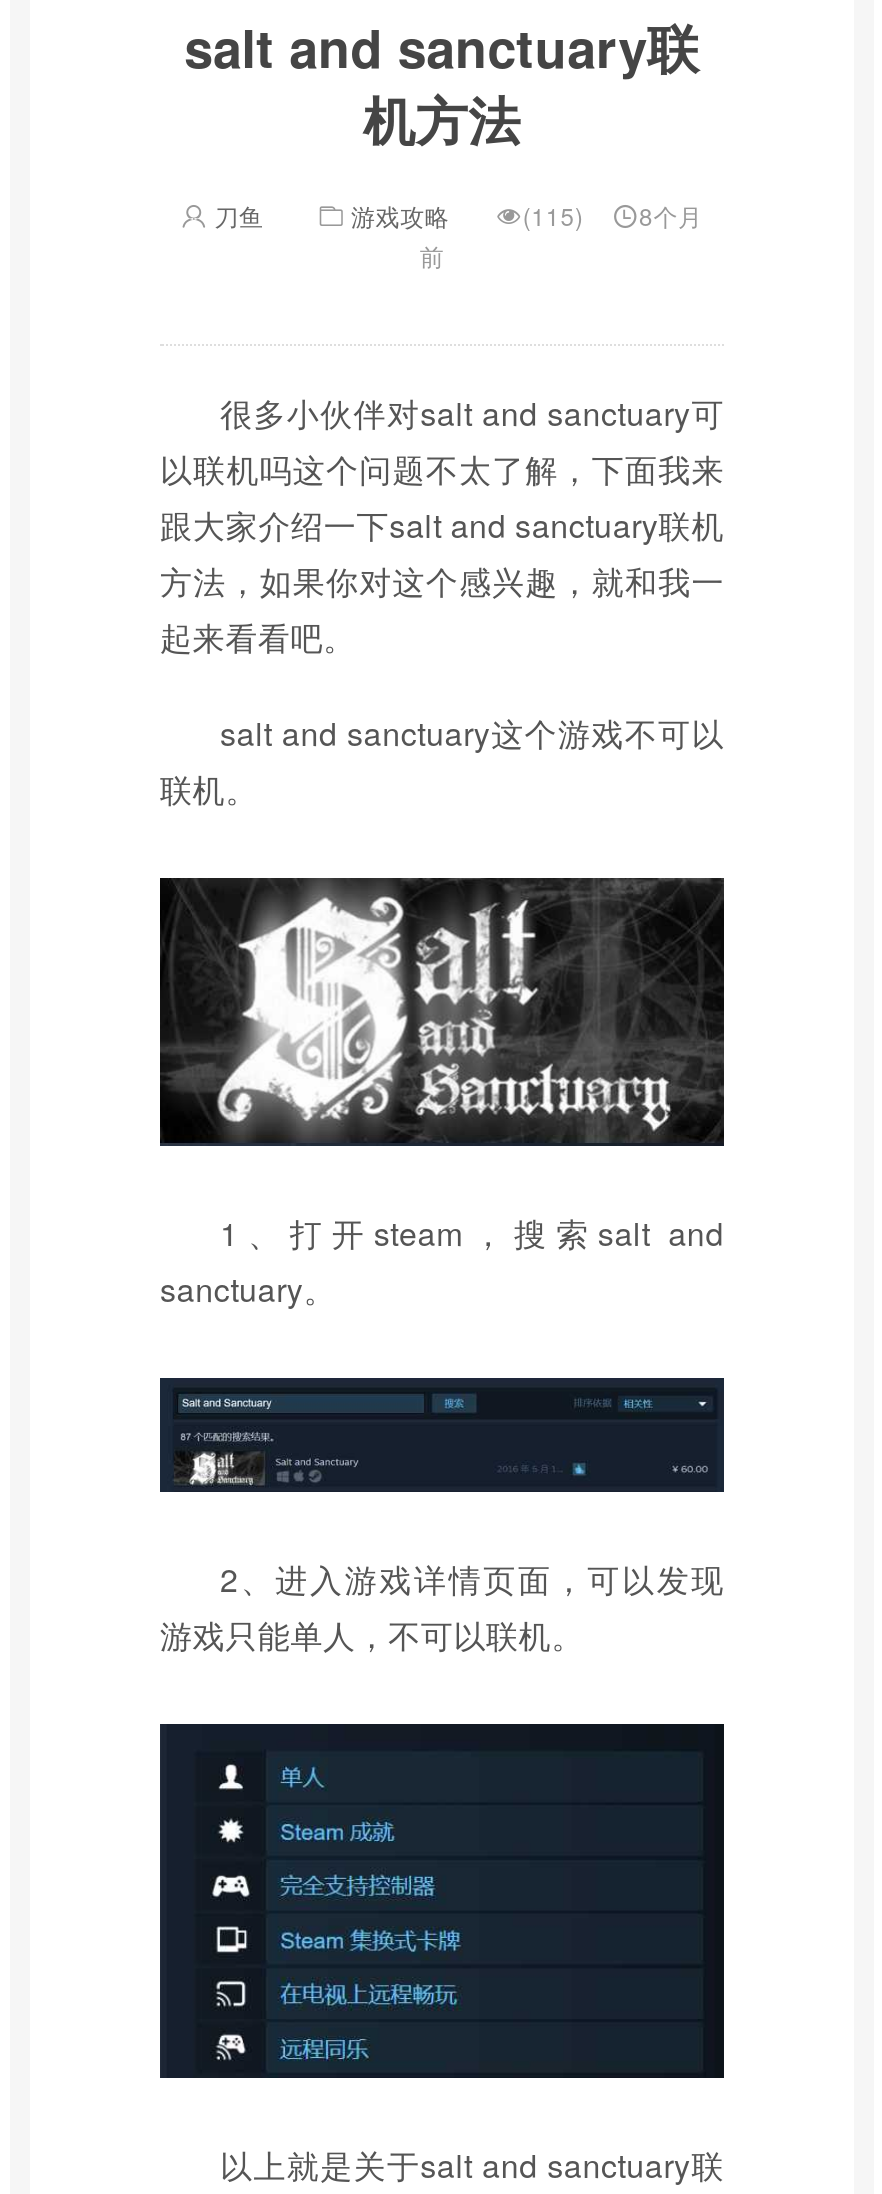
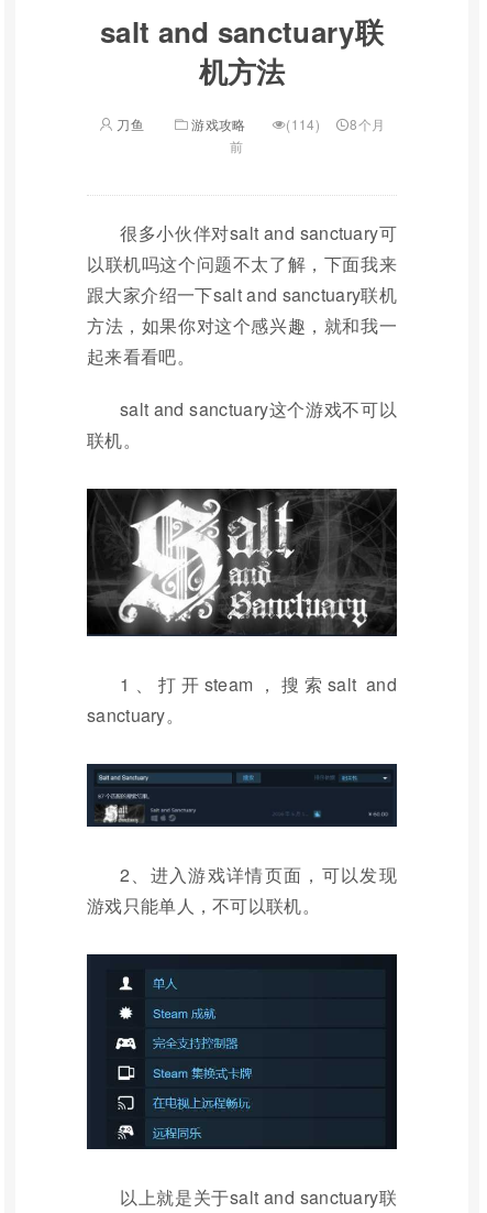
[523,198,703,232] (115) 8个月 -> [286,114,385,133] (114) 8个月

